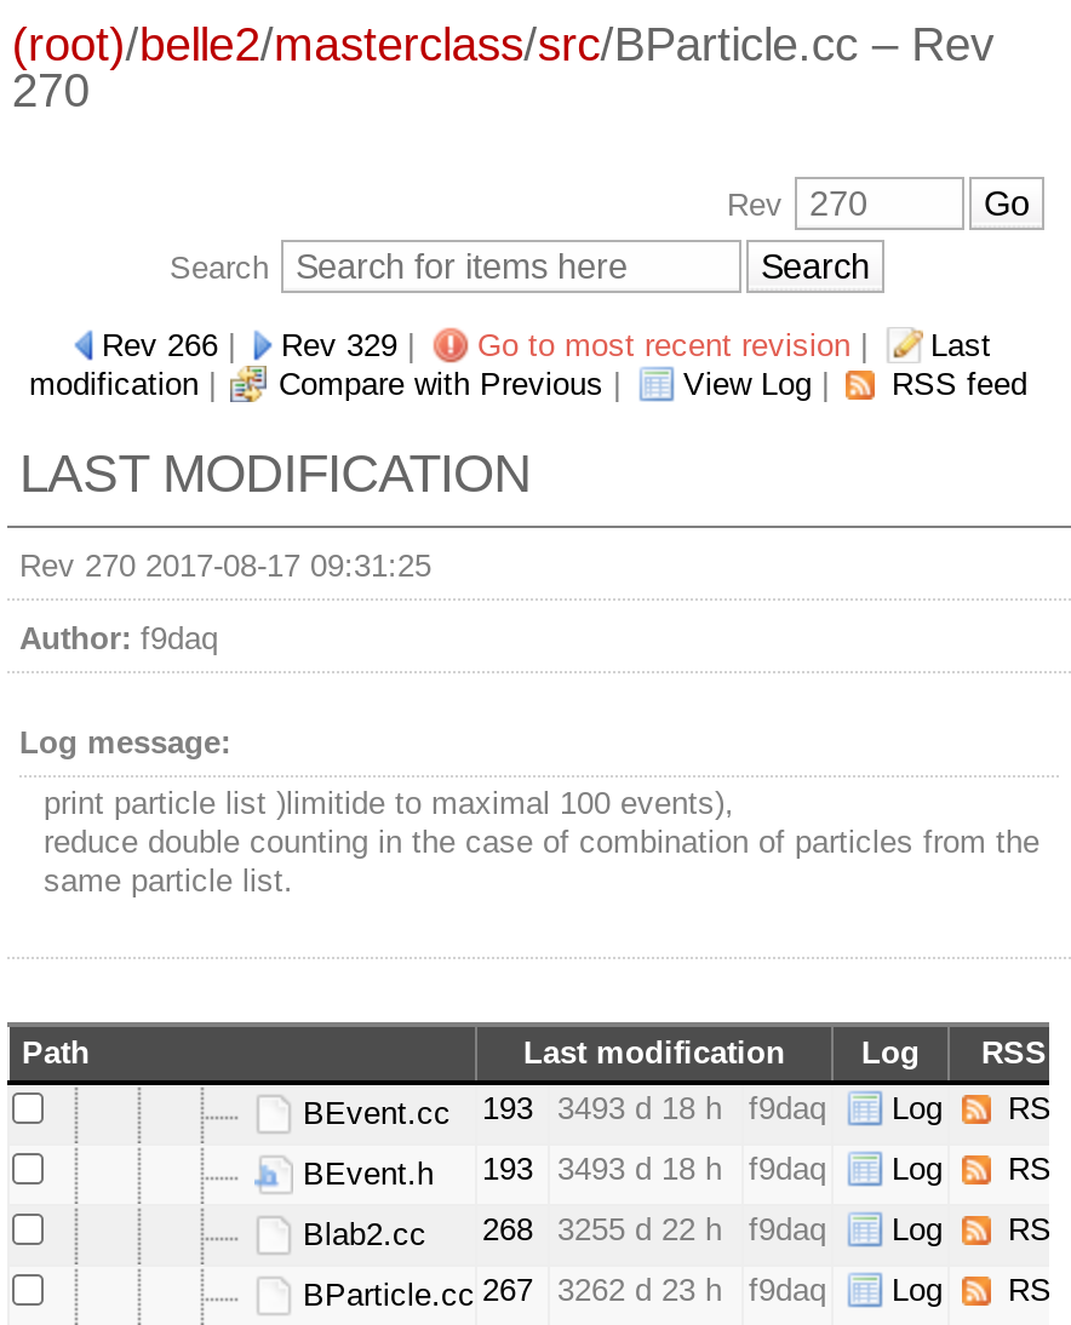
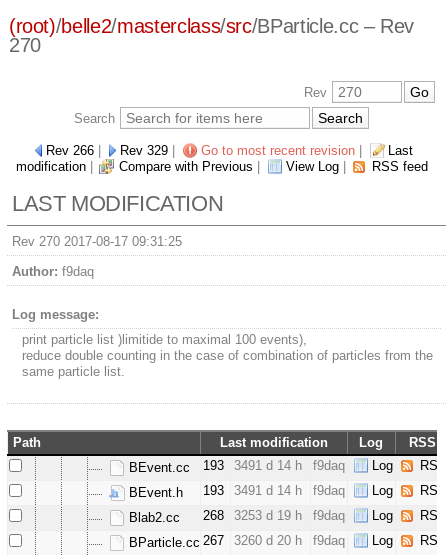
[293,1090,1071,1130] BEvent.cc 193 3493 d 18 h f9daq Log RSS -> [125,458,446,474] BEvent.cc 193 3491 d 14 h f9daq Log RSS
[293,1151,1071,1191] BEvent.h 193 3493 d 18 h f9daq Log RSS -> [125,483,446,499] BEvent.h 193 3491 d 14 h f9daq Log RSS
[293,1211,1071,1251] Blab2.cc 268 3255 d 22 h f9daq Log RSS -> [125,508,446,524] Blab2.cc 268 3253 d 19 h f9daq Log RSS
[293,1272,1071,1312] BParticle.cc 267 3262 d 23 h f9daq Log RSS -> [125,533,446,549] BParticle.cc 267 3260 d 20 h f9daq Log RSS

